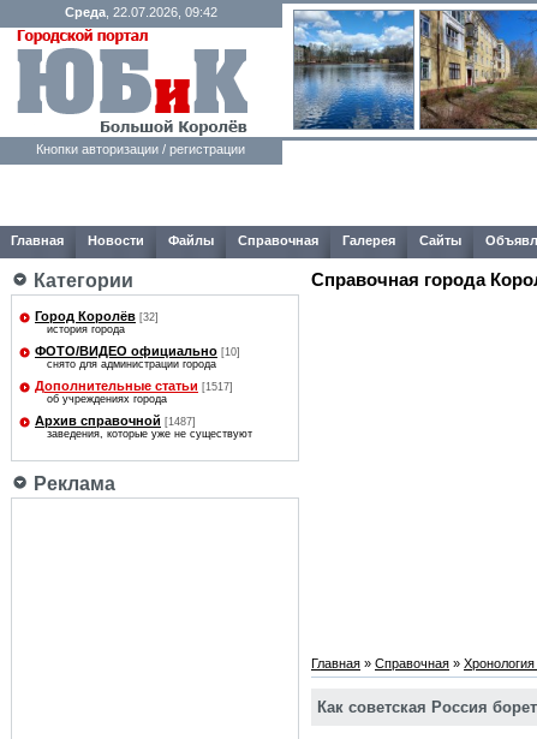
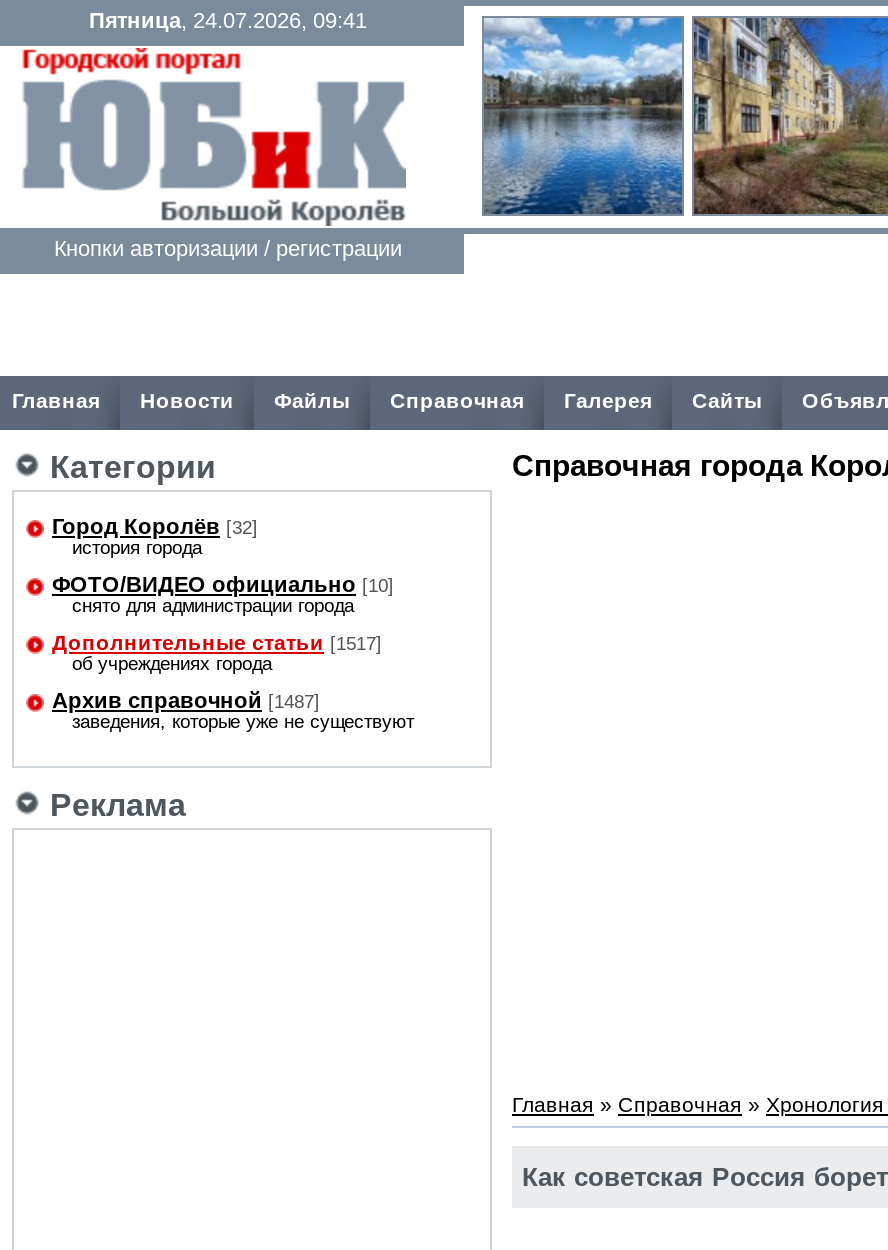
[64,5,217,19] Среда, 22.07.2026, 09:42 -> [89,8,367,32] Пятница, 24.07.2026, 09:41

